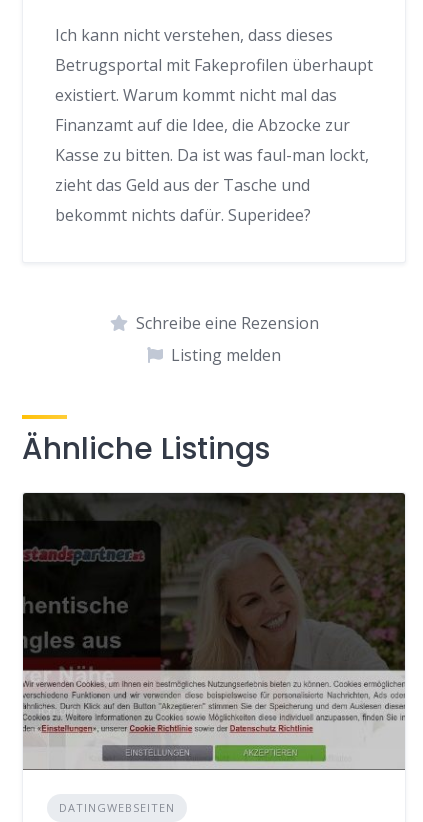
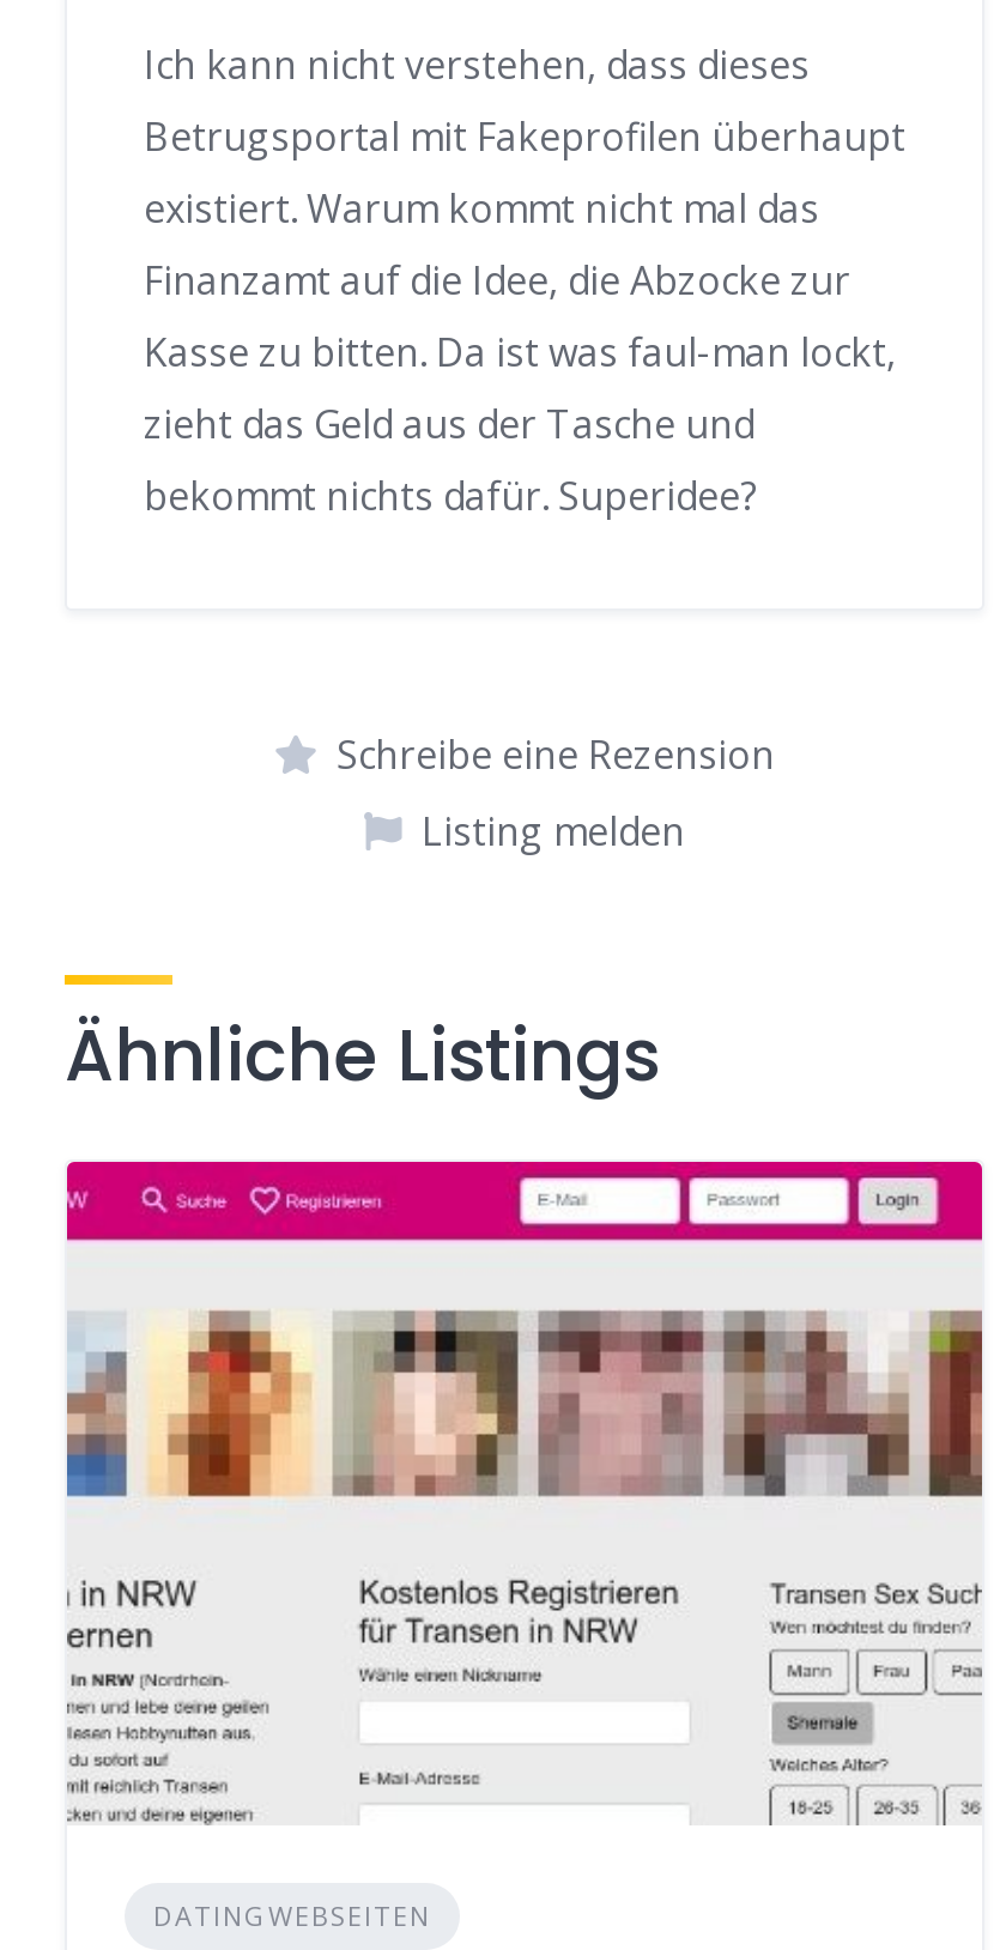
[22,492,406,771] [image] -> [65,1159,984,1825] [image]

